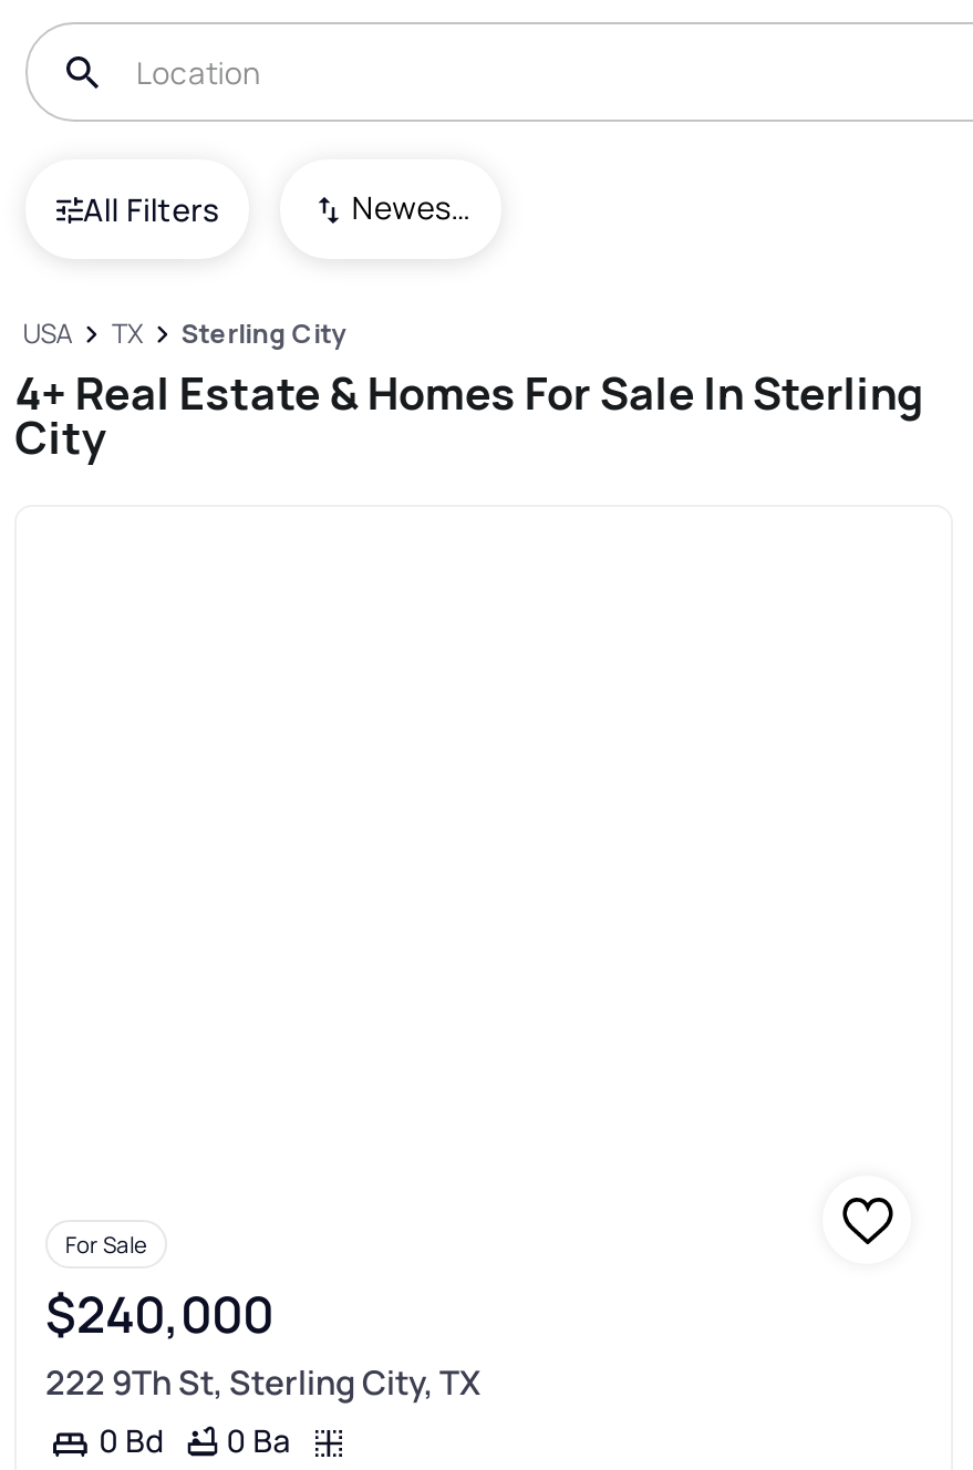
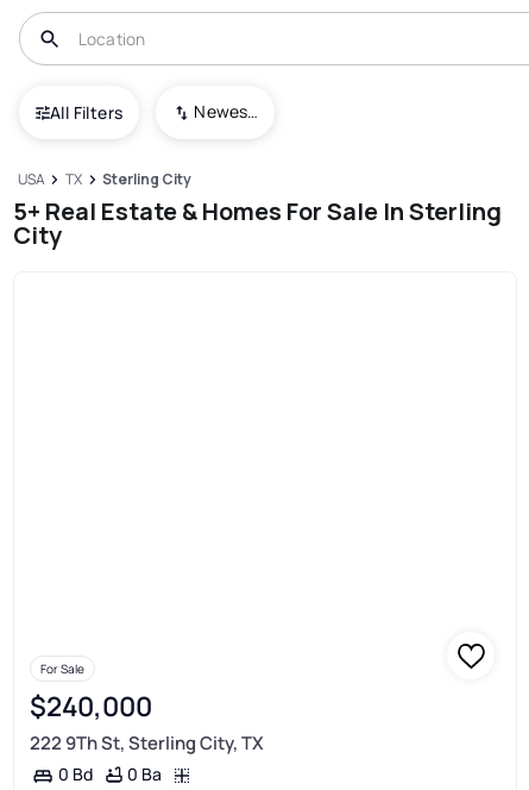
[15,363,925,422] 4+ Real Estate & Homes For Sale In Sterling -> [13,195,502,227] 5+ Real Estate & Homes For Sale In Sterling

